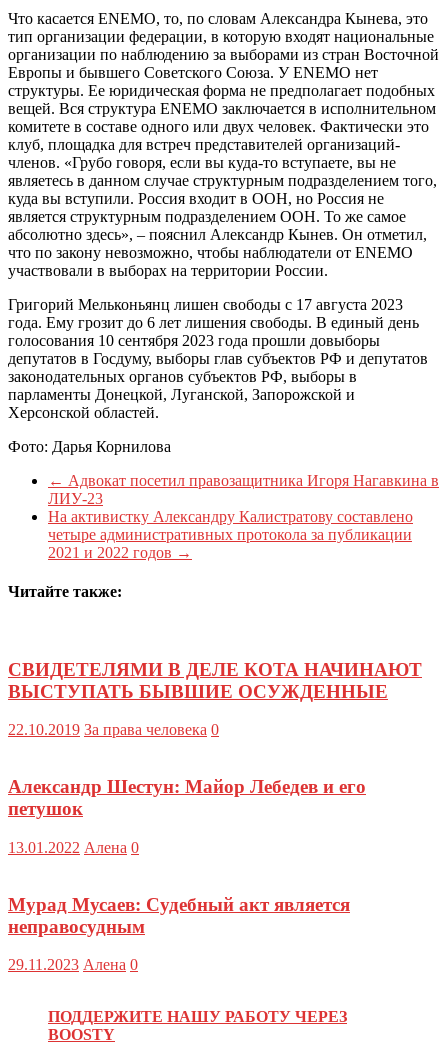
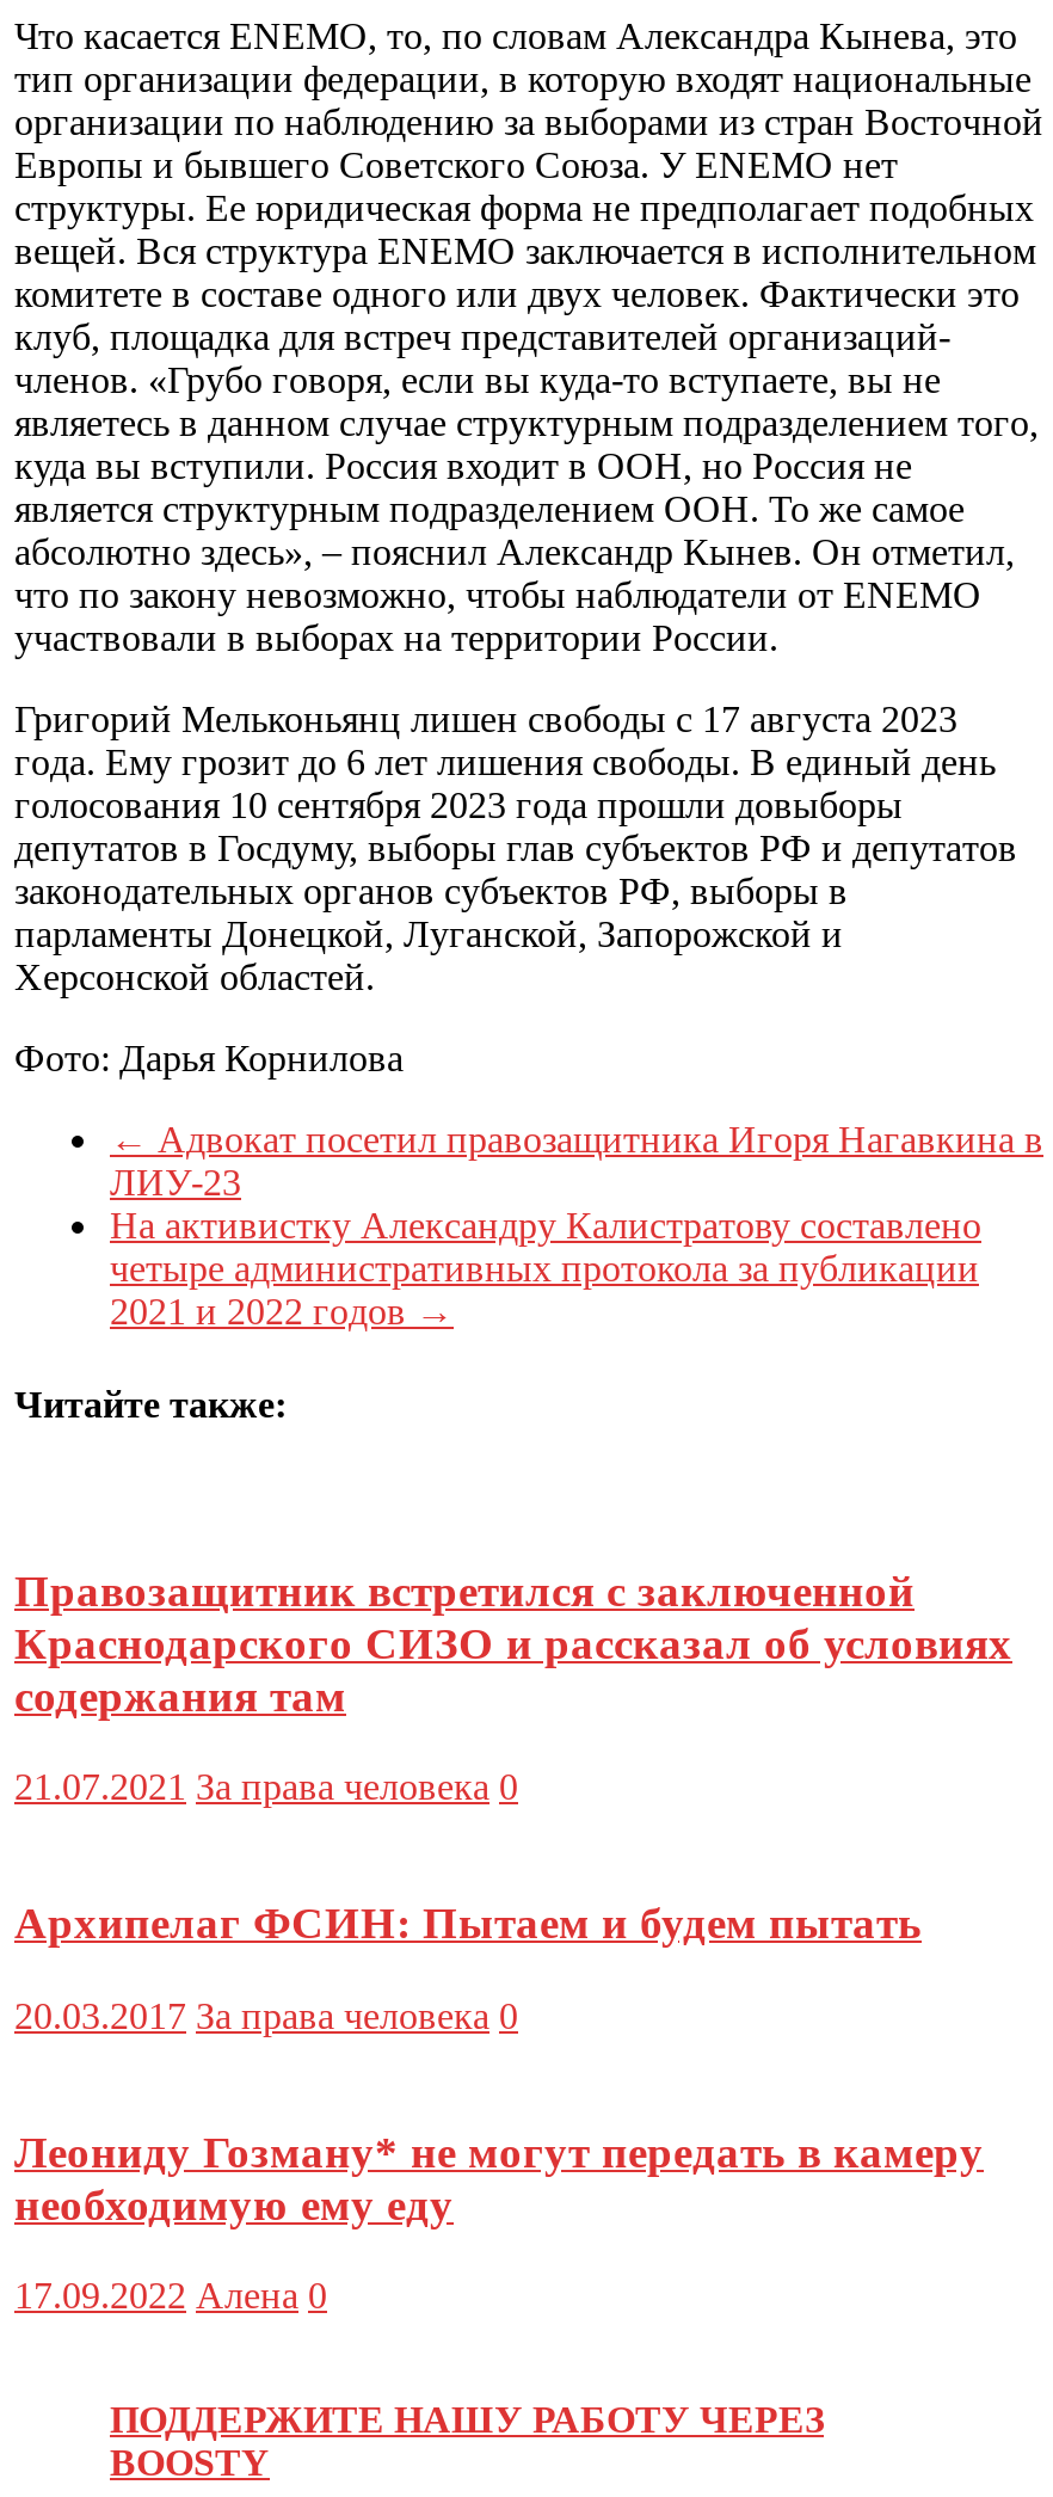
[8,659,422,702] СВИДЕТЕЛЯМИ В ДЕЛЕ КОТА НАЧИНАЮТ | ВЫСТУПАТЬ БЫВШИЕ ОСУЖДЕННЫЕ -> [14,1565,1012,1720] Правозащитник встретился с заключенной | Краснодарского СИЗО и рассказал об условиях | содержания там
[8,721,219,738] 22.10.2019 За права человека 0 -> [14,1767,518,1808] 21.07.2021 За права человека 0
[8,776,366,819] Александр Шестун: Майор Лебедев и его | петушок -> [14,1898,922,1948] Архипелаг ФСИН: Пытаем и будем пытать
[8,839,139,856] 13.01.2022 Алена 0 -> [14,1995,518,2036] 20.03.2017 За права человека 0
[8,894,350,937] Мурад Мусаев: Судебный акт является | неправосудным -> [14,2126,984,2229] Леониду Гозману* не могут передать в камеру | необходимую ему еду
[8,956,138,973] 29.11.2023 Алена 0 -> [14,2276,327,2316] 17.09.2022 Алена 0

